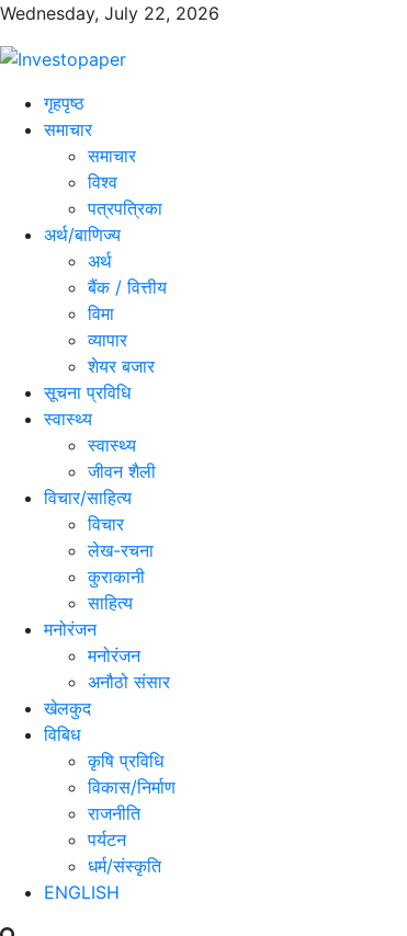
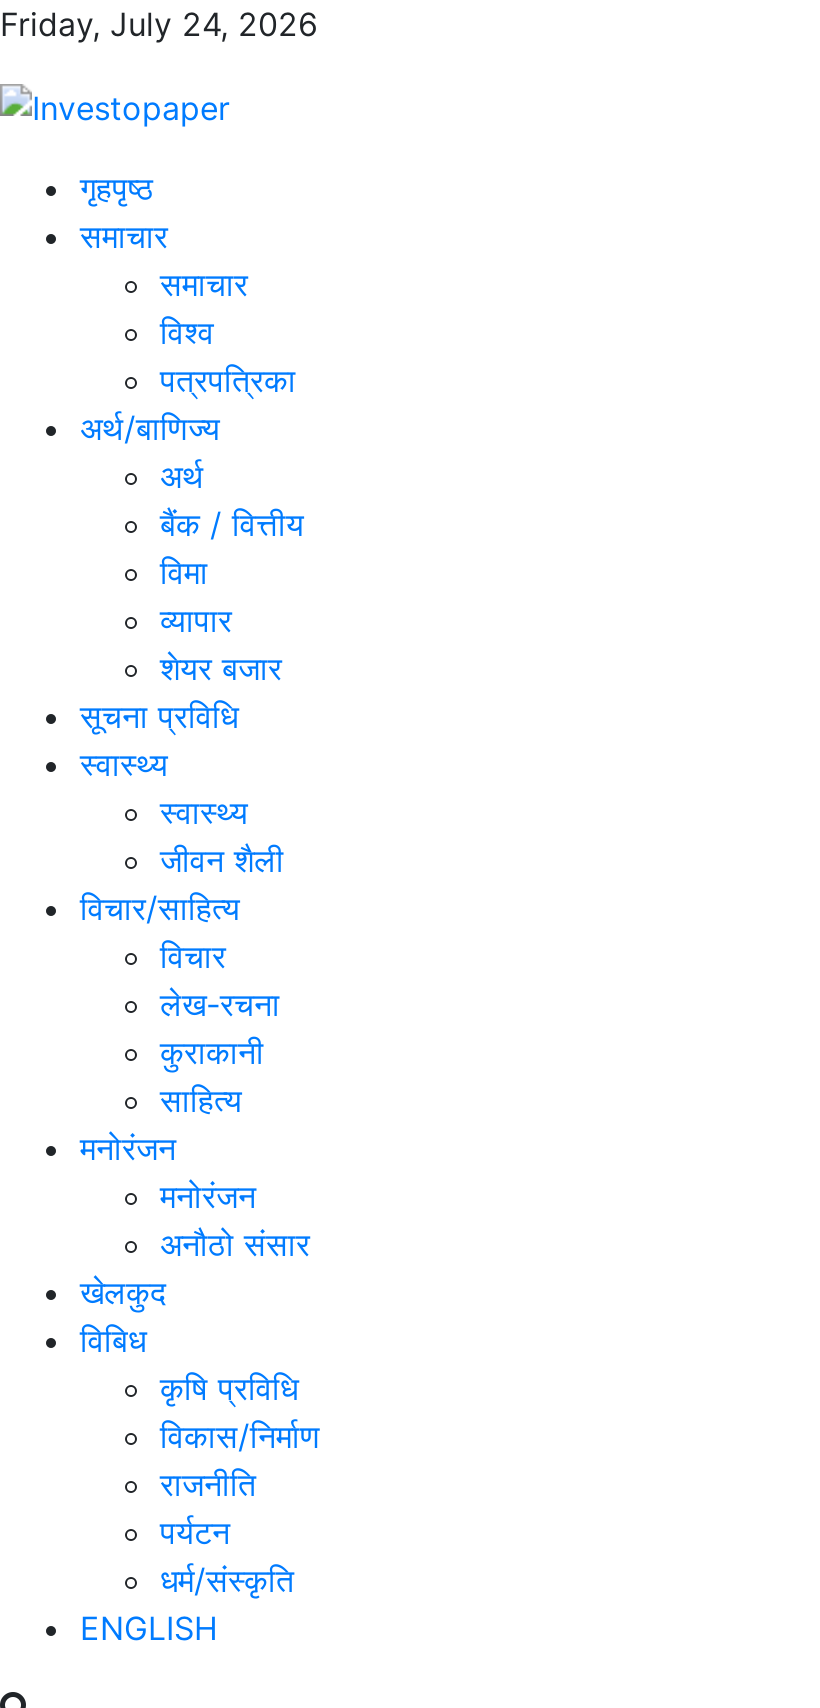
[0,2,219,24] Wednesday, July 22, 2026 -> [0,4,318,44] Friday, July 24, 2026

